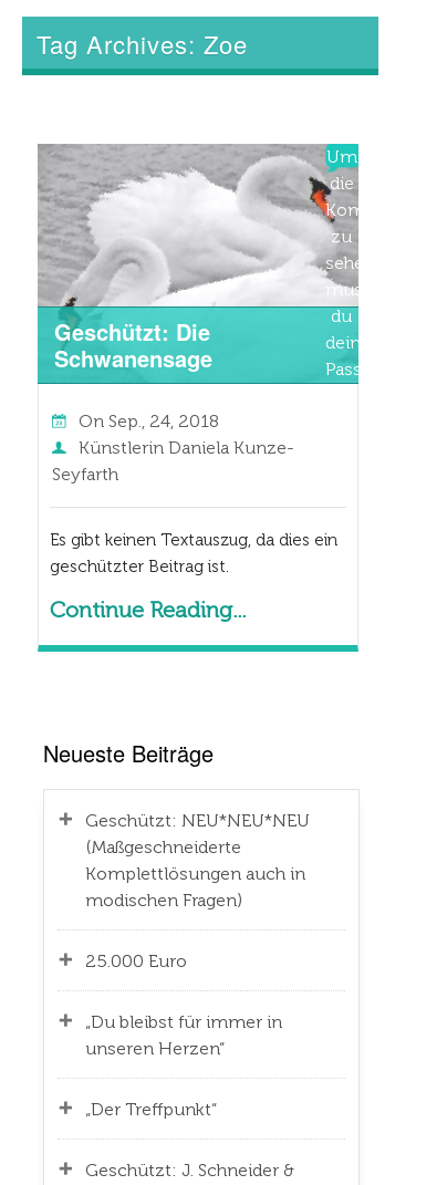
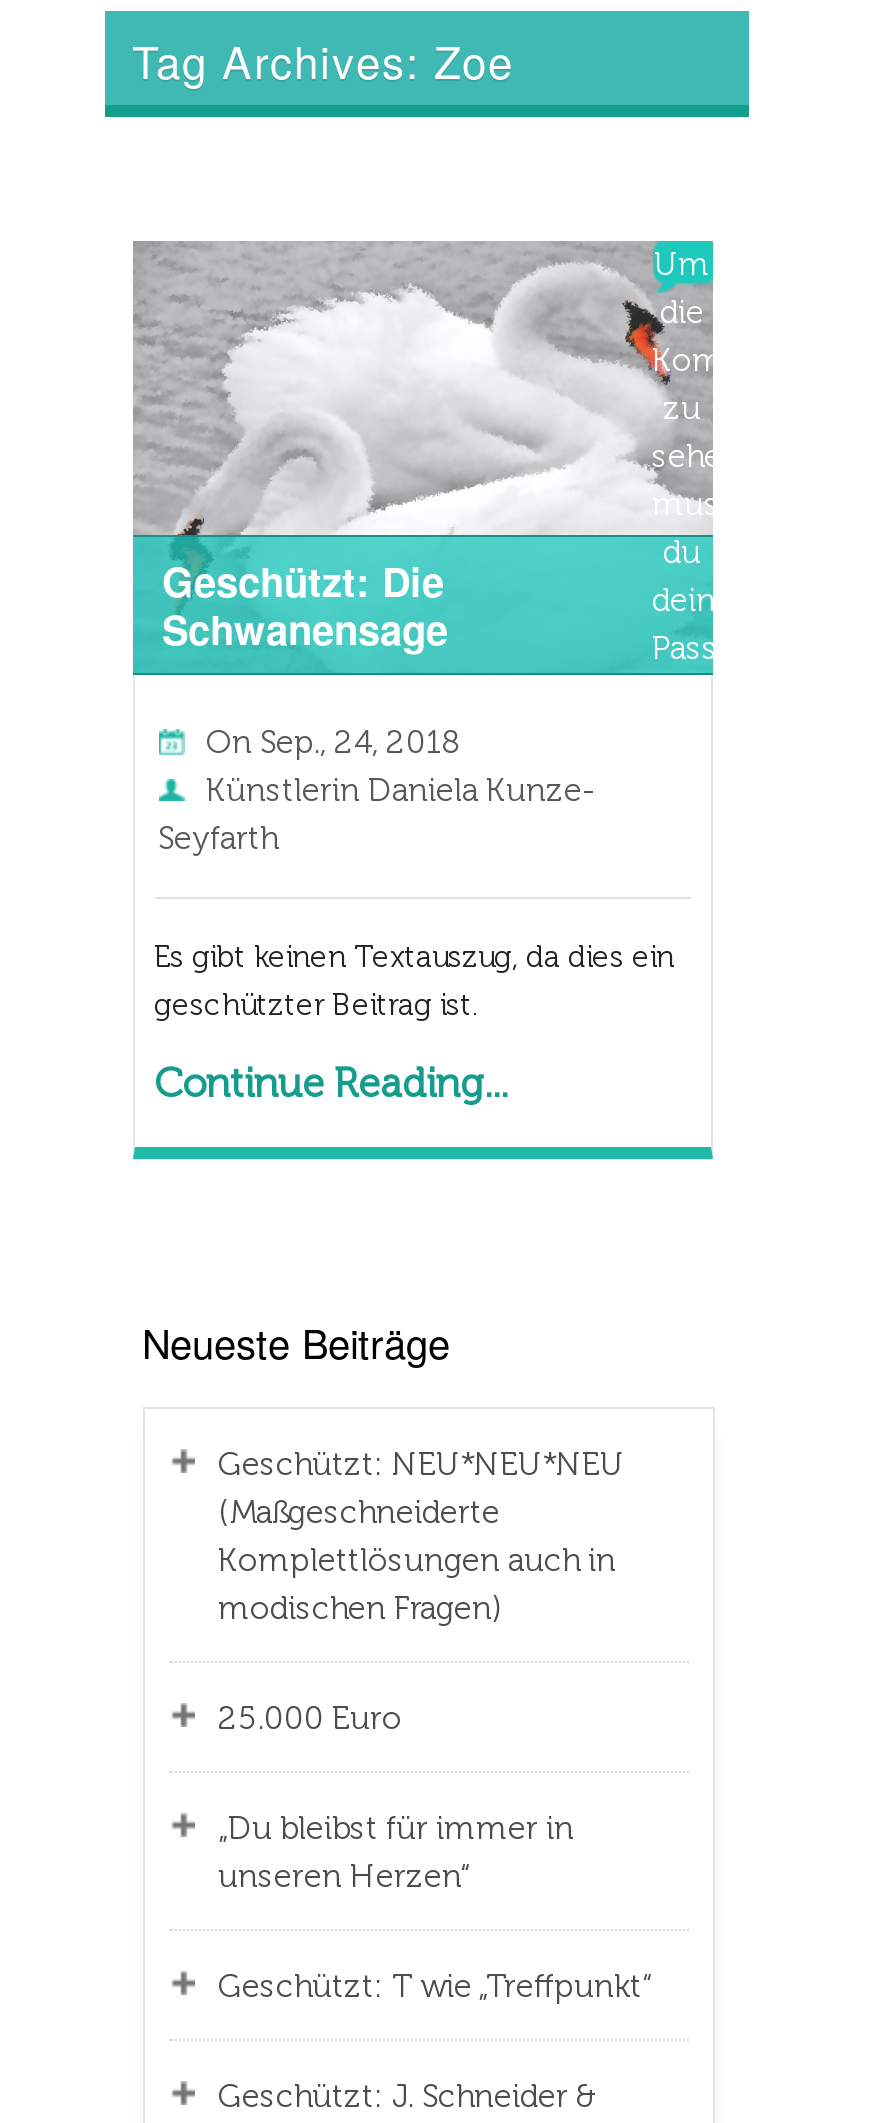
[85,1099,216,1120] „Der Treffpunkt“ -> [218,1968,652,2006] Geschützt: T wie „Treffpunkt“

